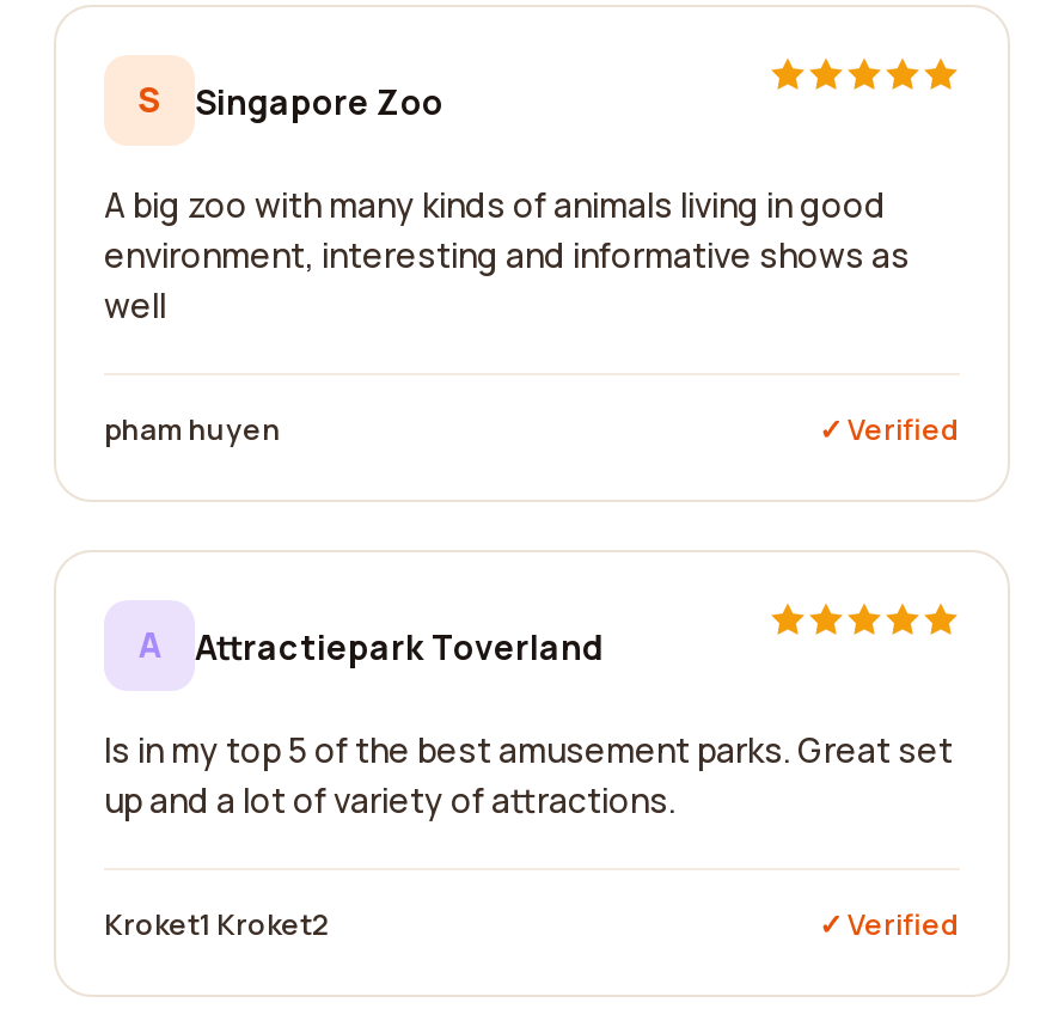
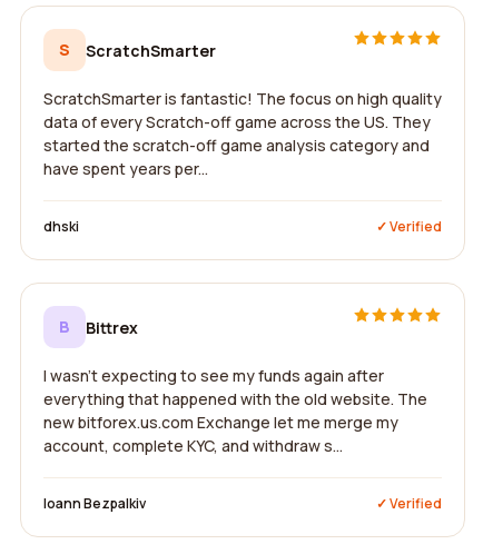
[195,78,443,123] Singapore Zoo -> [86,39,216,61] ScratchSmarter
[104,182,910,328] A big zoo with many kinds of animals living in good | environment, interesting and informative shows as | well -> [43,88,442,179] ScratchSmarter is fantastic! The focus on high quality | data of every Scratch-off game across the US. They | started the scratch-off game analysis category and | have spent years per...
[104,409,281,450] pham huyen -> [43,217,79,236] dhski
[139,622,604,668] A | Attractiepark Toverland -> [59,316,138,338] B | Bittrex
[104,727,953,823] Is in my top 5 of the best amusement parks. Great set | up and a lot of variety of attractions. -> [43,365,427,456] I wasn't expecting to see my funds again after | everything that happened with the old website. The | new bitforex.us.com Exchange let me merge my | account, complete KYC, and withdraw s...
[104,904,331,944] Kroket1 Kroket2 -> [43,494,146,513] Ioann Bezpalkiv

